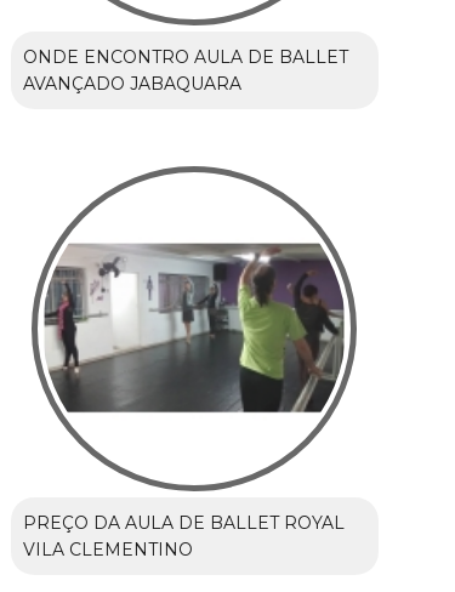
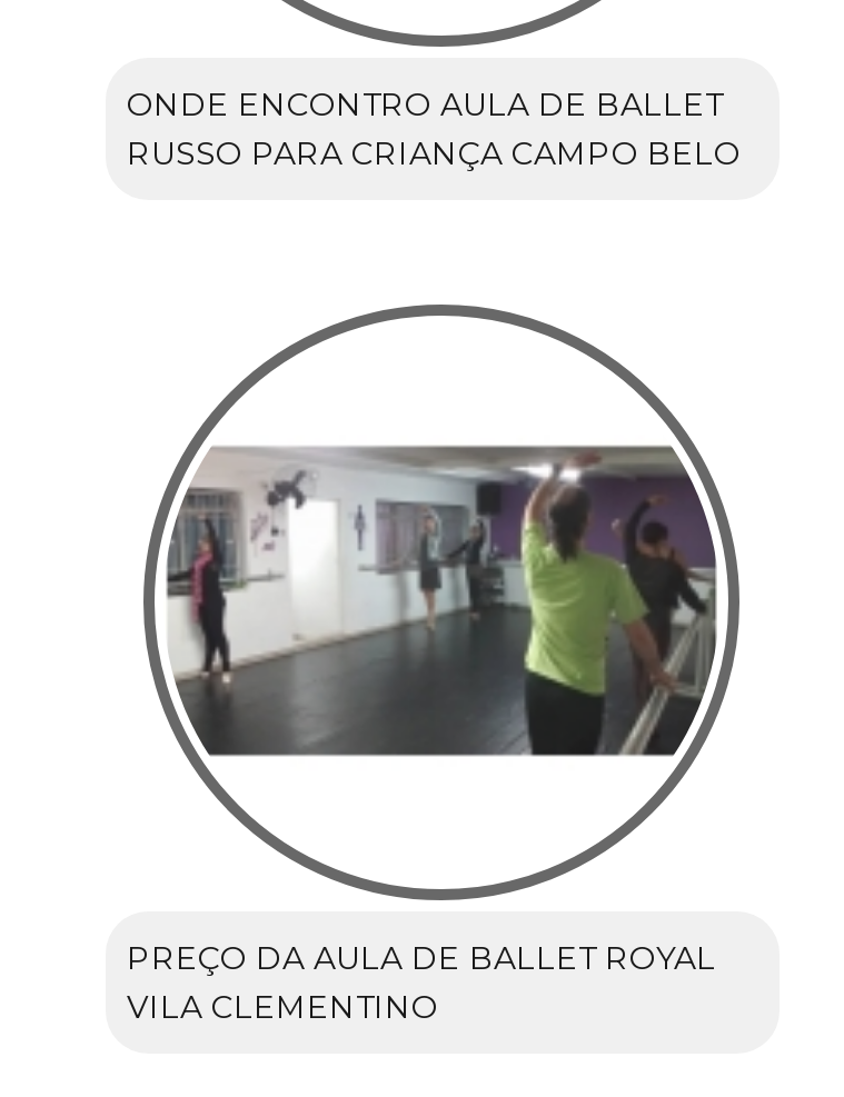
[22,73,241,95] AVANÇADO JABAQUARA -> [127,133,741,173] RUSSO PARA CRIANÇA CAMPO BELO

